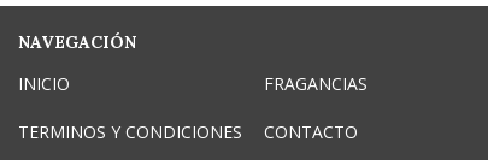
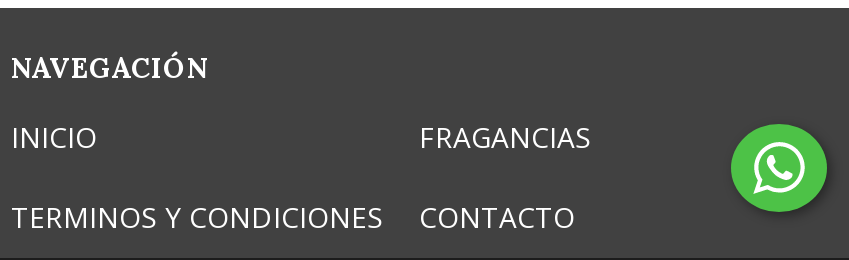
none -> [729,122,827,212] [image]

